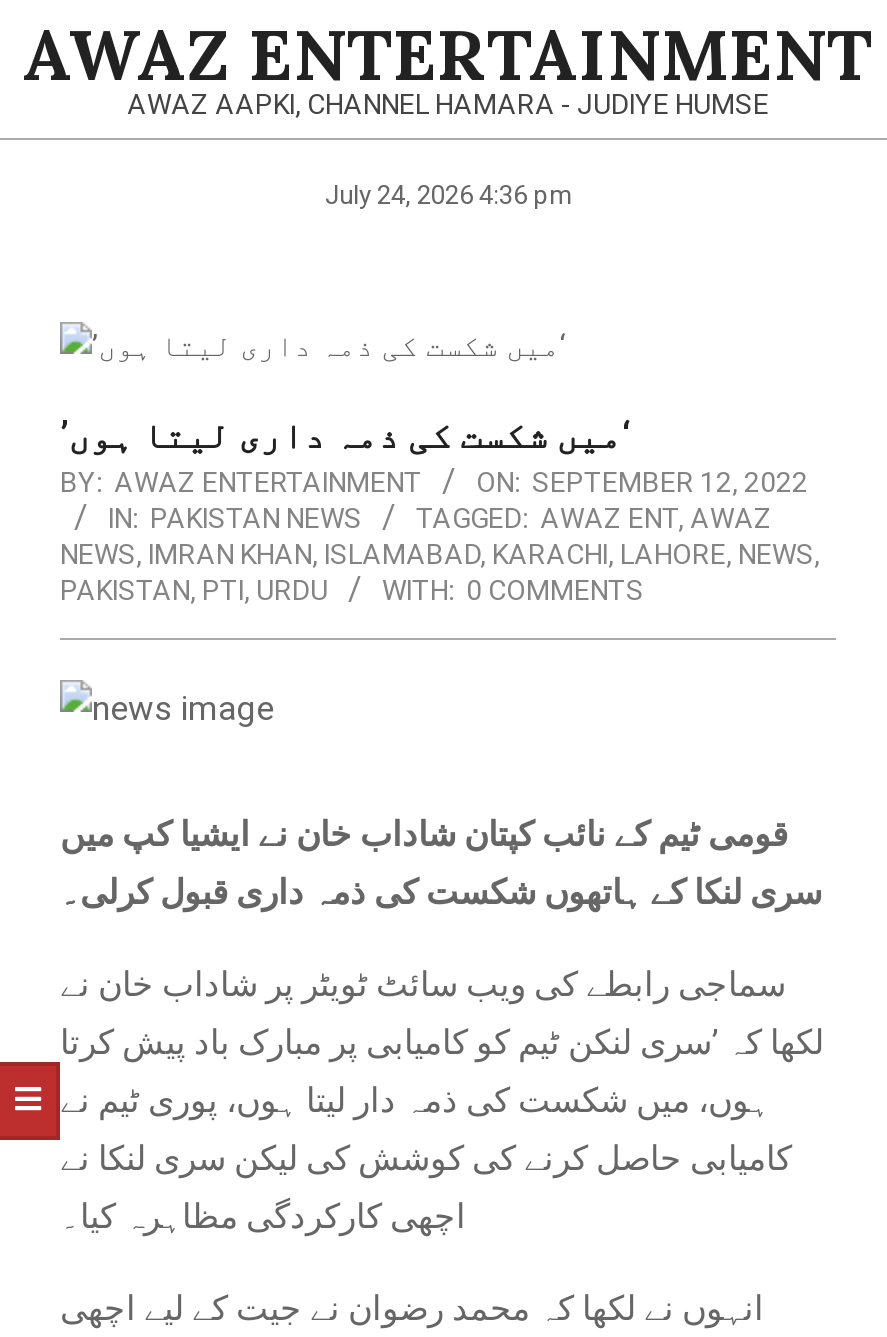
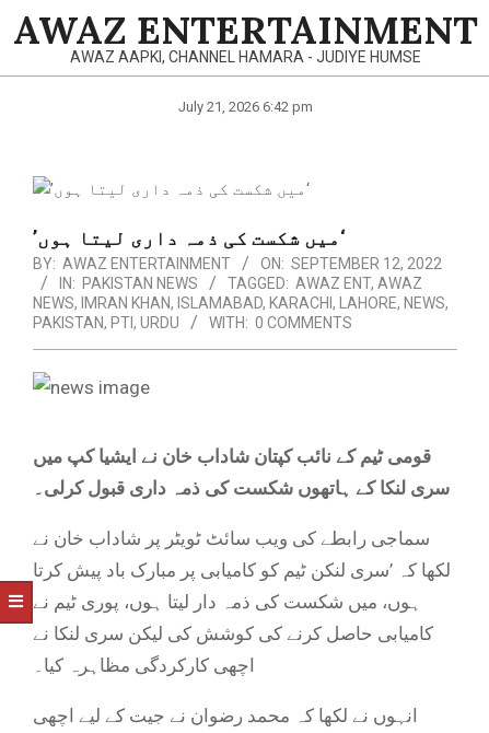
[325,180,571,210] July 24, 2026 4:36 pm -> [178,98,312,115] July 21, 2026 6:42 pm

